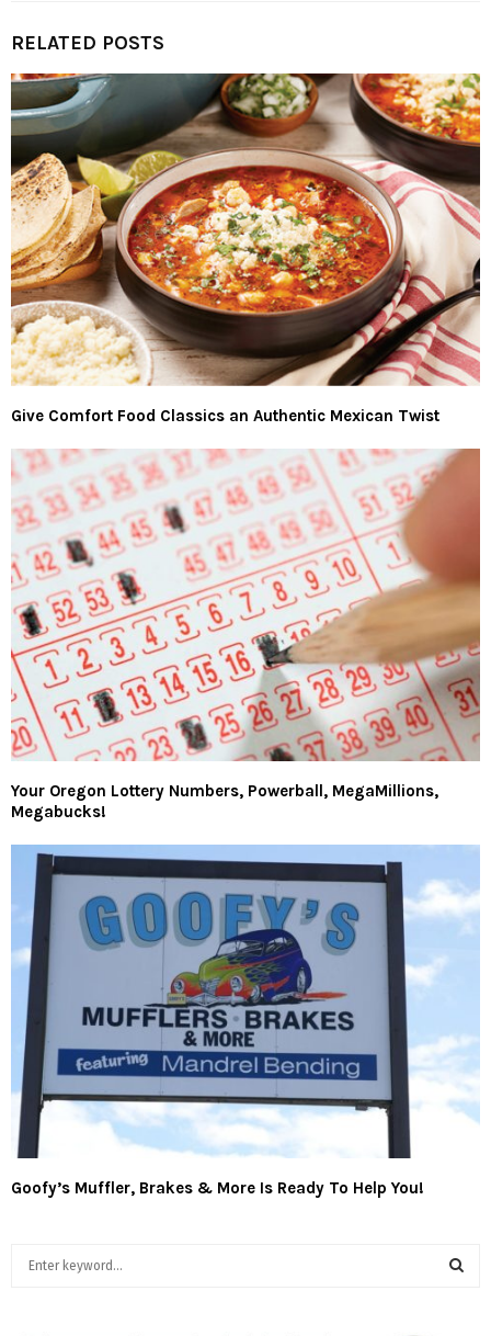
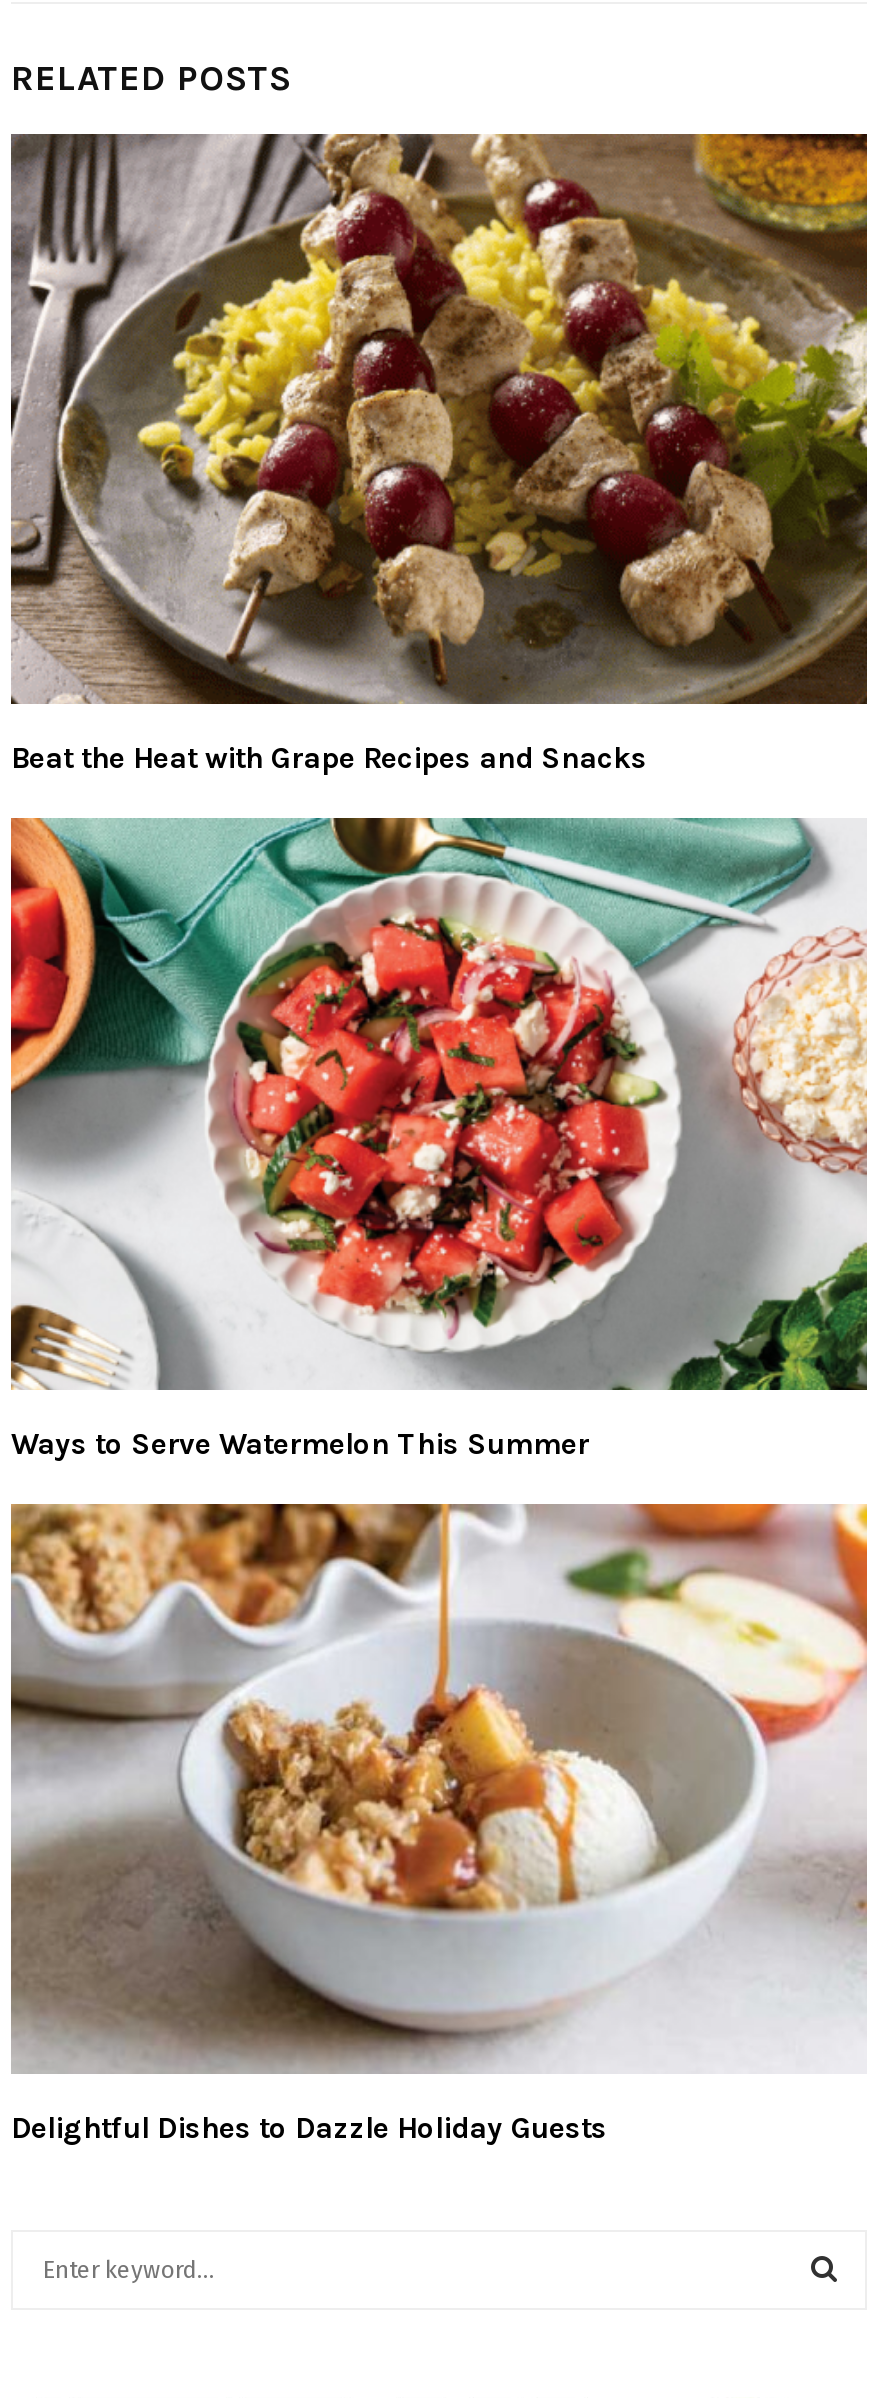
[10,72,481,426] [image] | Give Comfort Food Classics an Authentic Mexican Twist -> [9,132,869,776] [image] | Beat the Heat with Grape Recipes and Snacks
[11,448,481,822] [image] | Your Oregon Lottery Numbers, Powerball, MegaMillions, | Megabucks! -> [9,816,869,1461] [image] | Ways to Serve Watermelon This Summer
[11,844,480,1198] [image] | Goofy’s Muffler, Brakes & More Is Ready To Help You! -> [9,1502,869,2146] [image] | Delightful Dishes to Dazzle Holiday Guests

